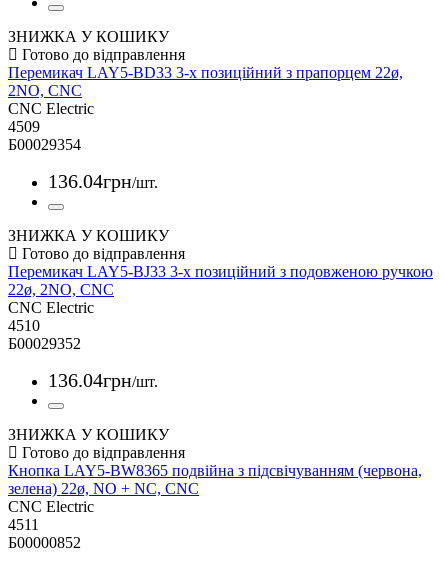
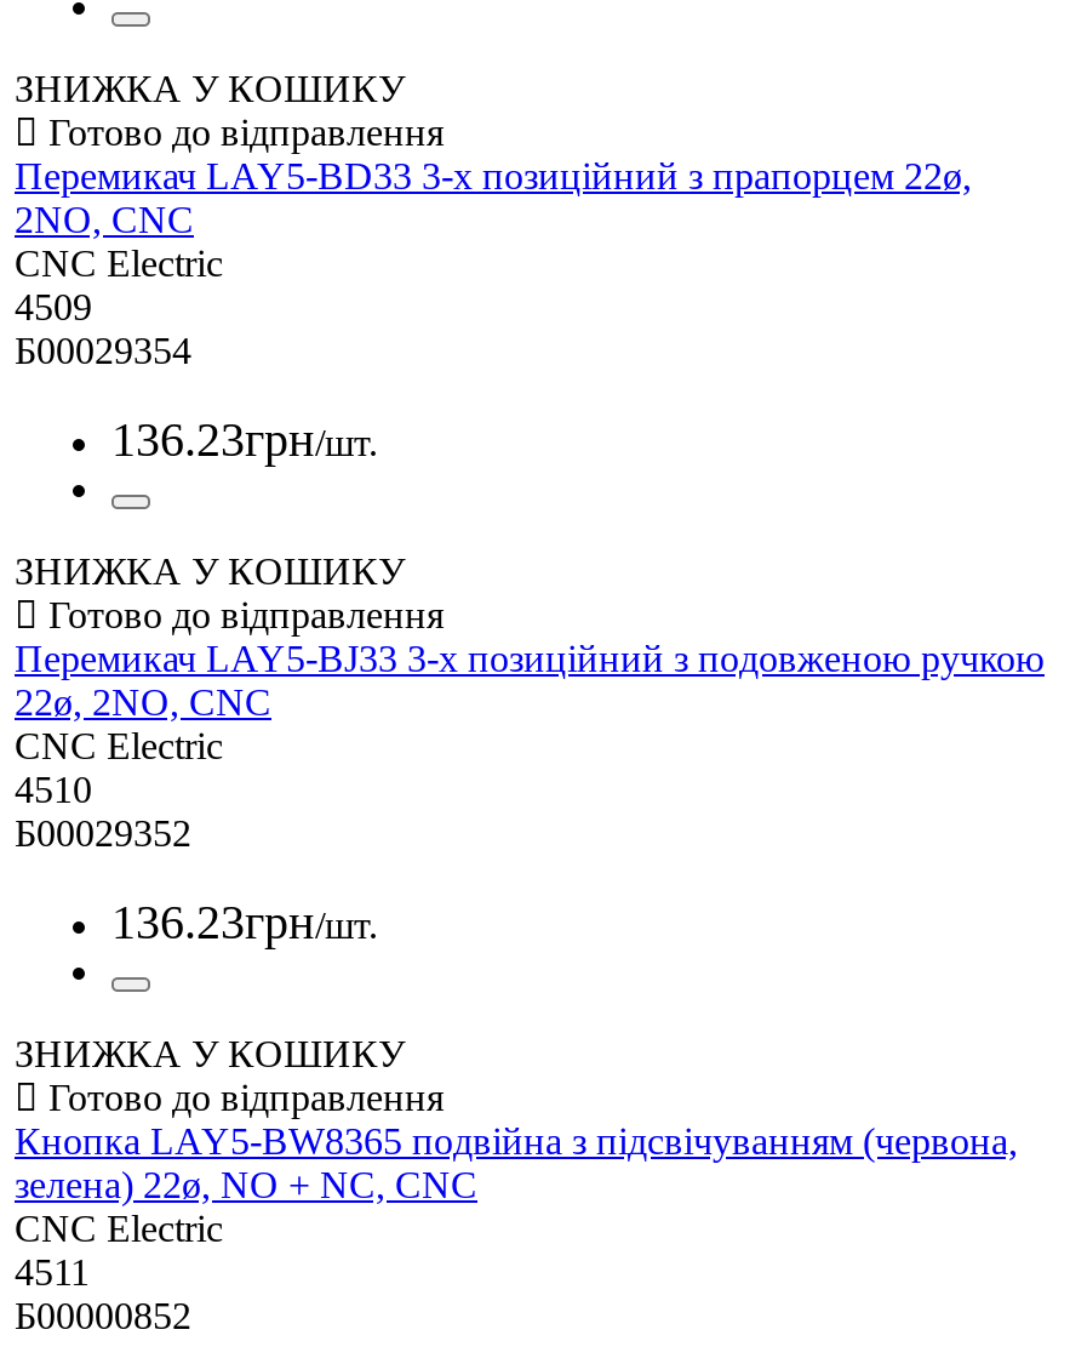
[48,170,158,192] 136.04грн/шт. -> [111,413,378,466] 136.23грн/шт.
[48,369,158,391] 136.04грн/шт. -> [111,895,378,949] 136.23грн/шт.

